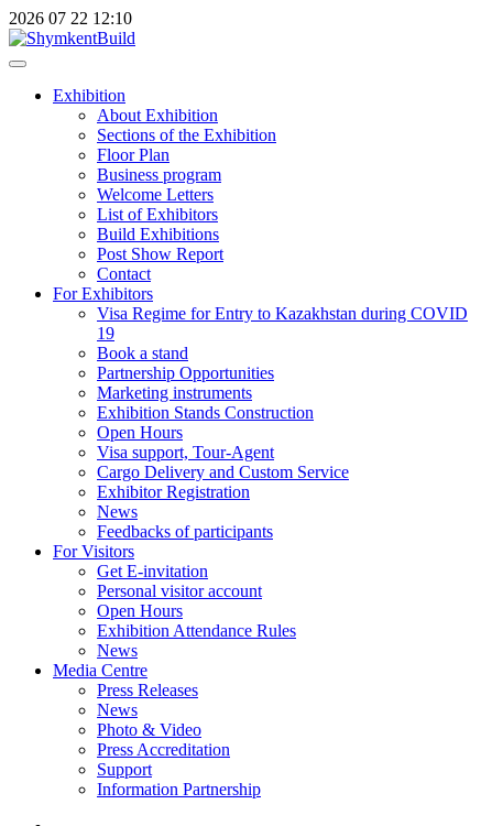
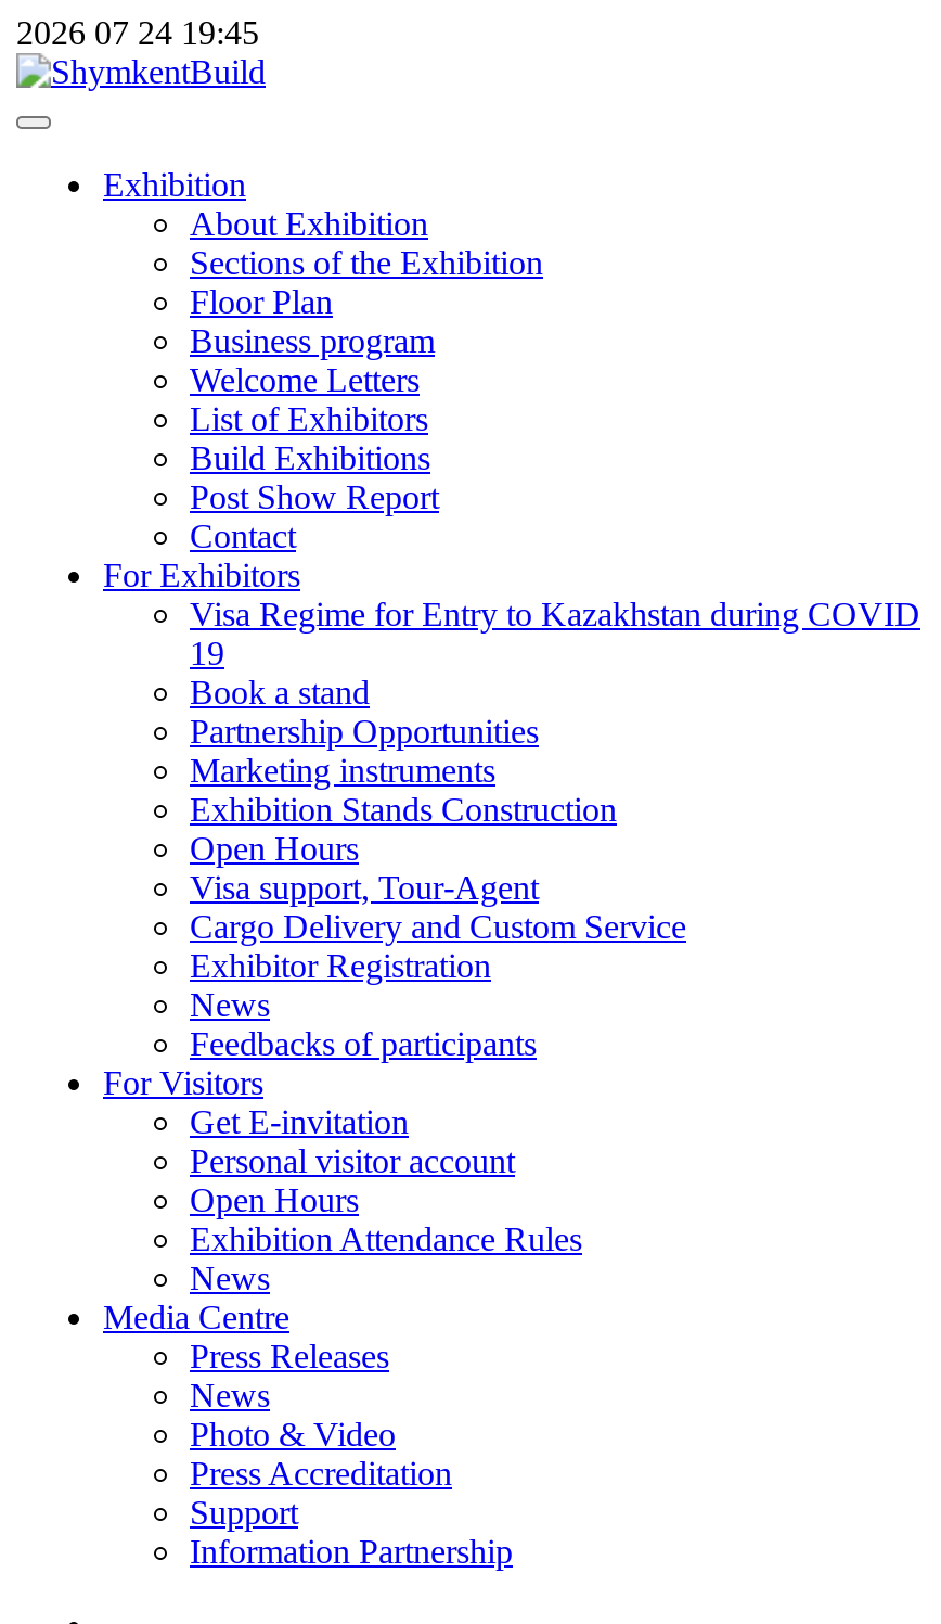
[9,9,132,28] 2026 07 22 12:10 -> [16,14,259,51] 2026 07 24 19:45

